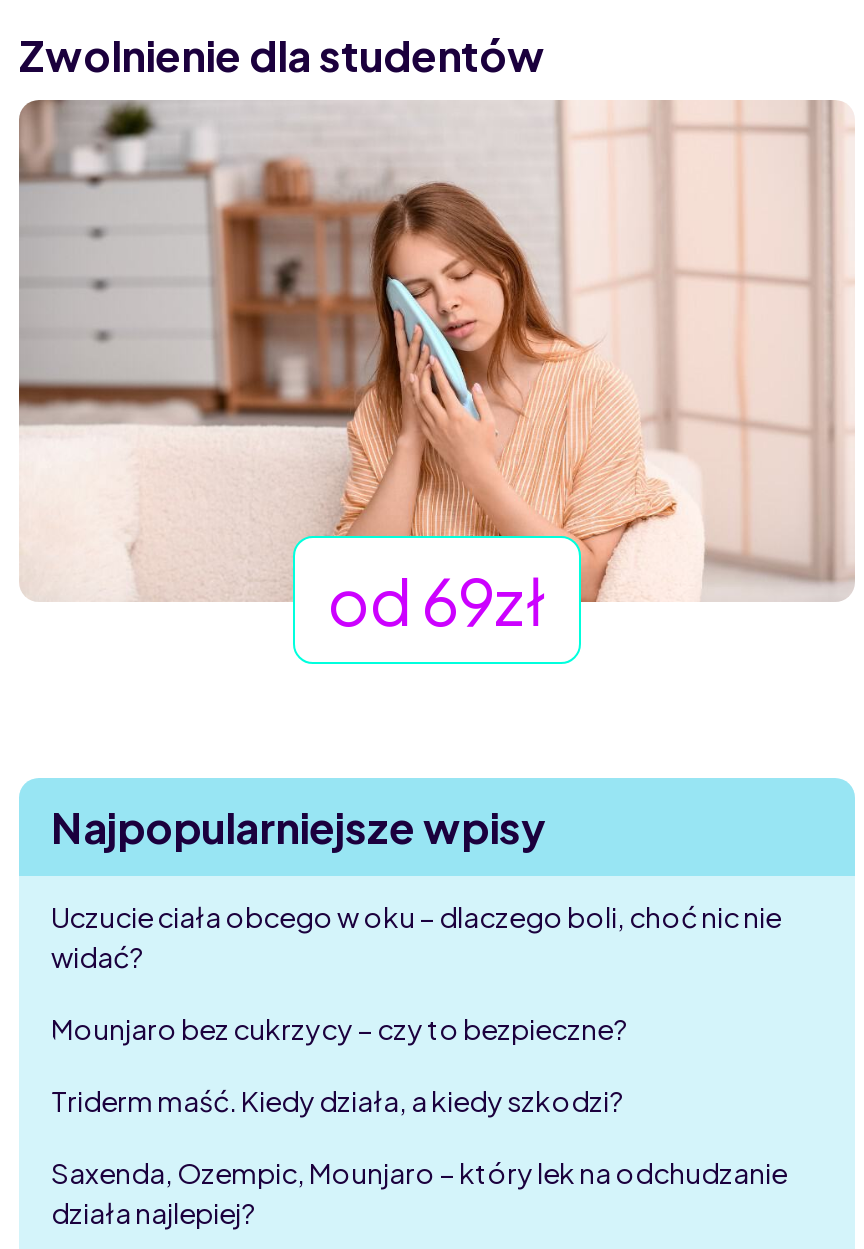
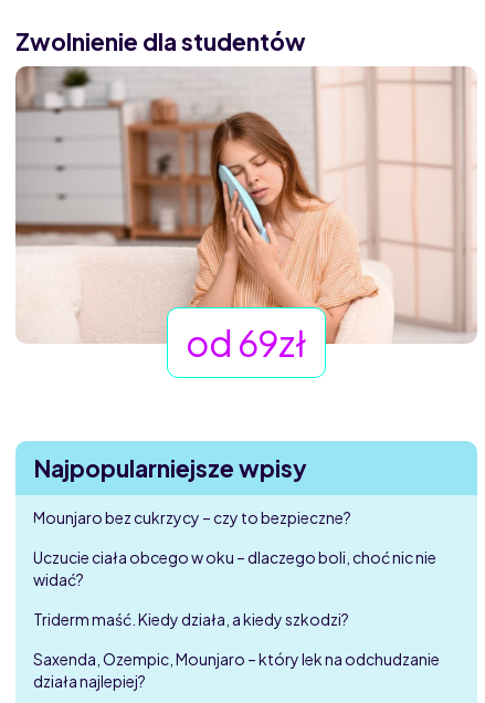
moved [51,897,781,973] -> [33,547,436,589]: Uczucie ciała obcego w oku – dlaczego boli, choć nic nie | widać?
moved [51,1009,627,1045] -> [33,507,351,527]: Mounjaro bez cukrzycy – czy to bezpieczne?

